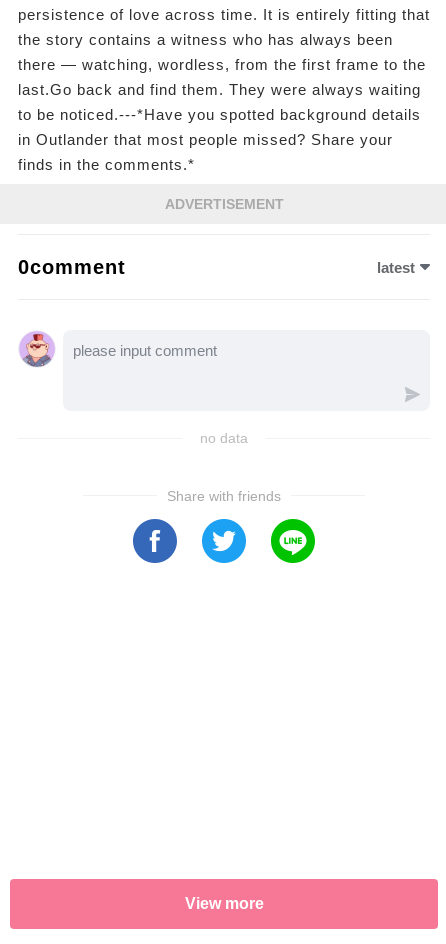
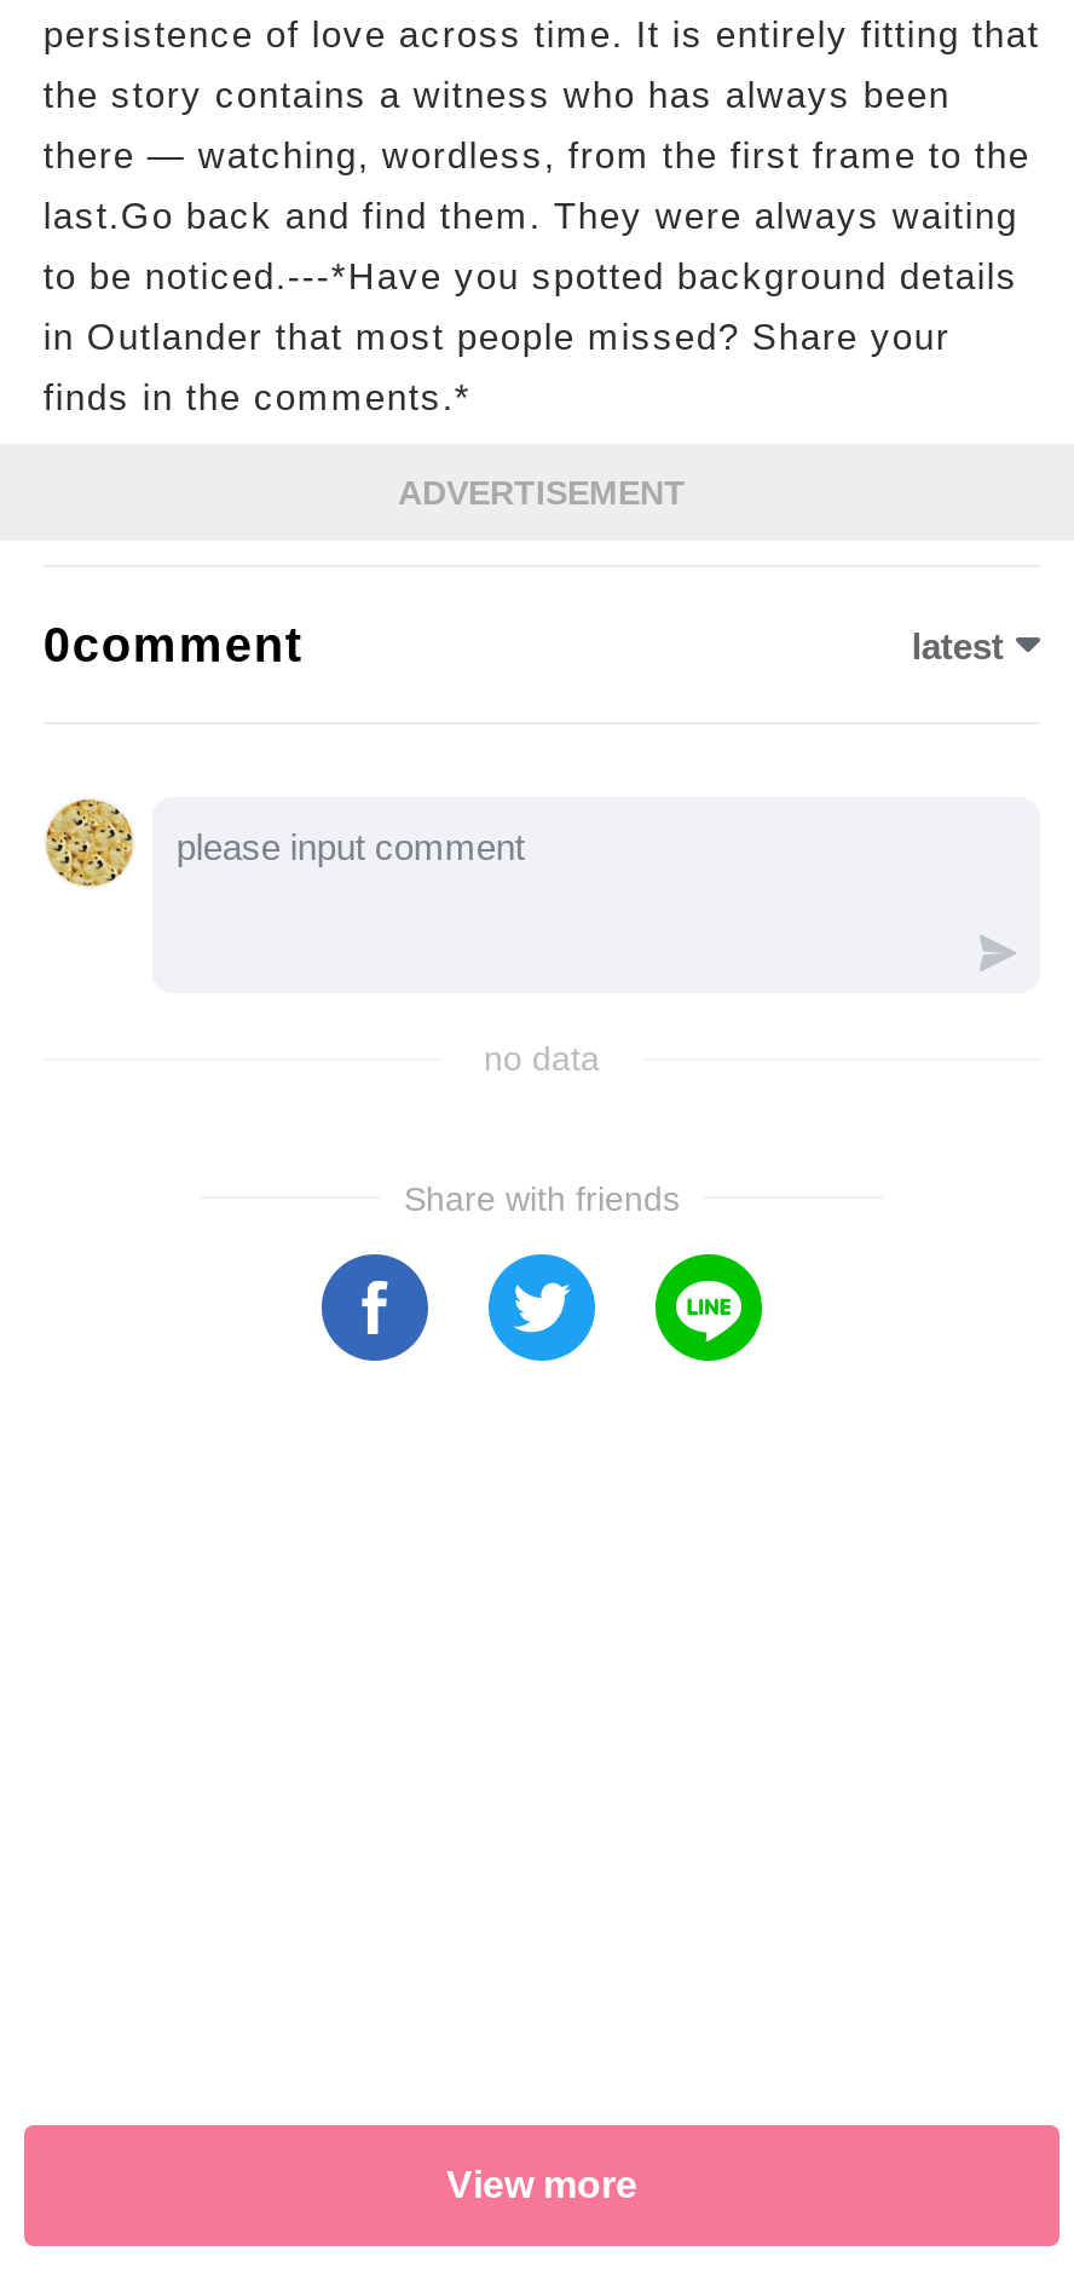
[18,331,56,368] [image] -> [44,797,135,889] [image]

